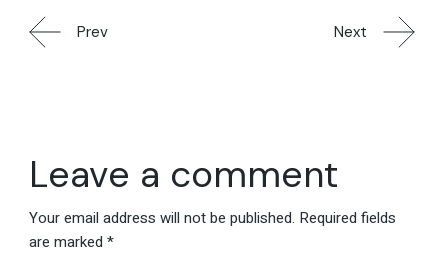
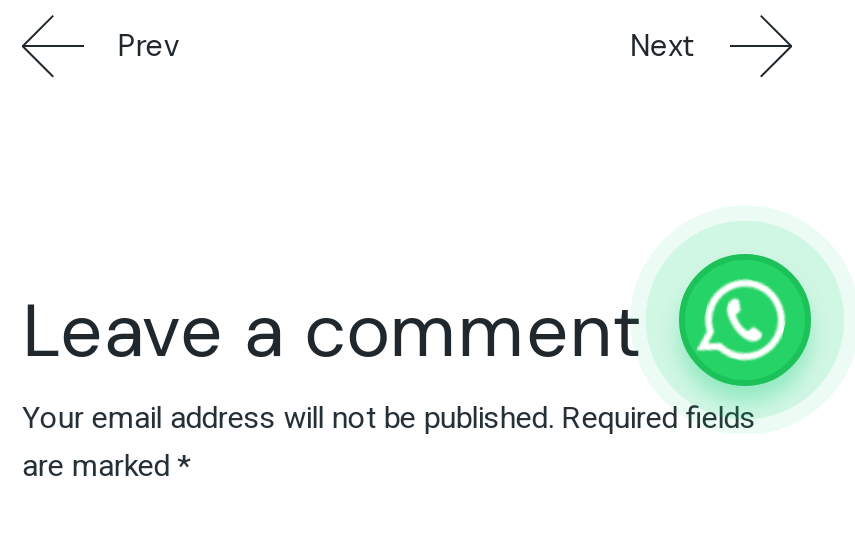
none -> [647,219,845,419] [image]

